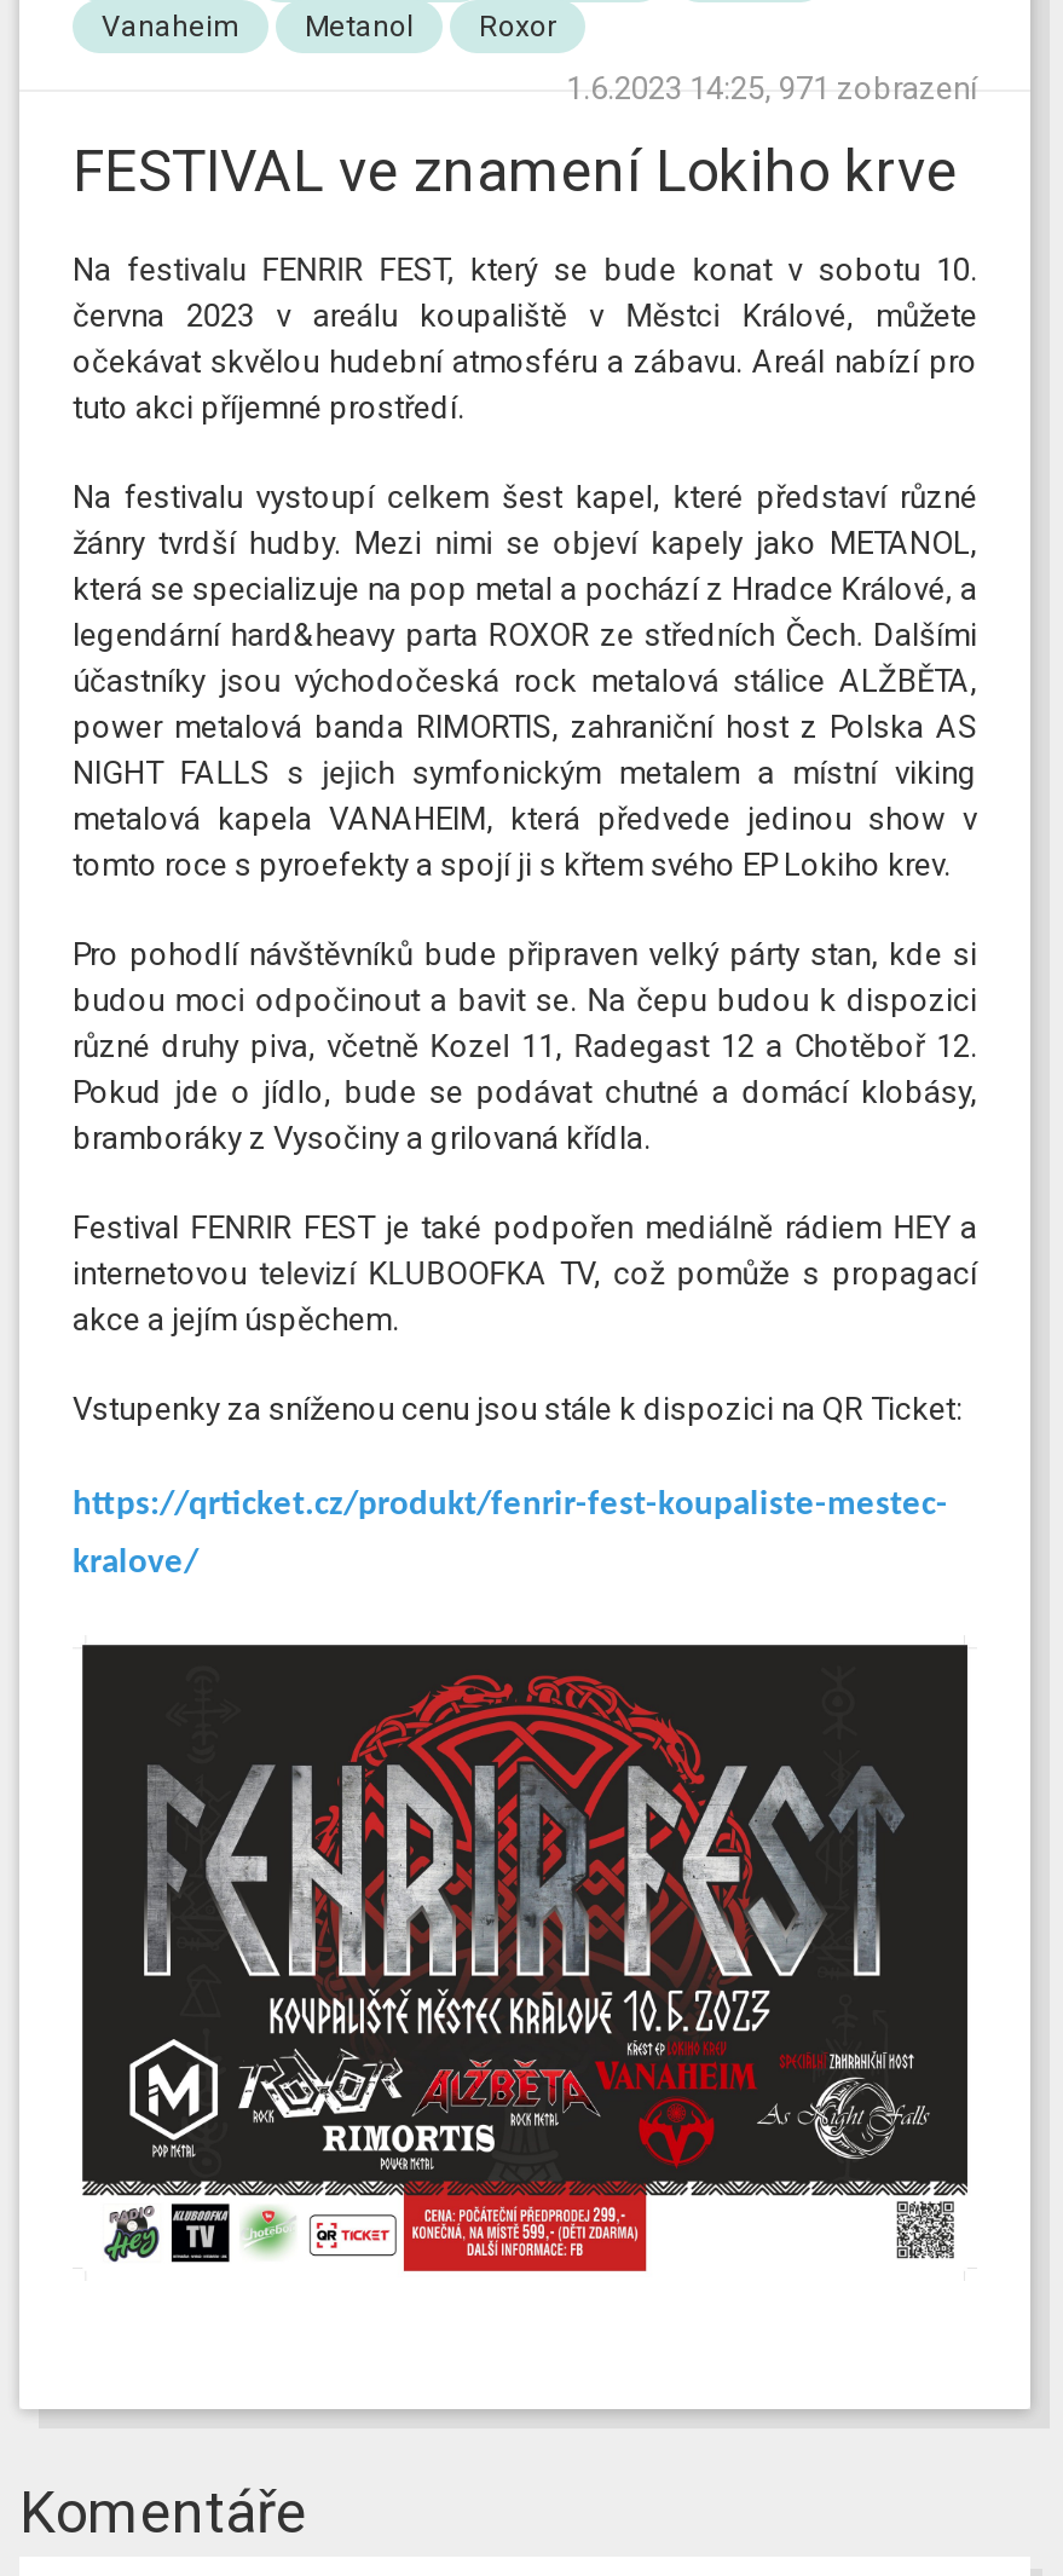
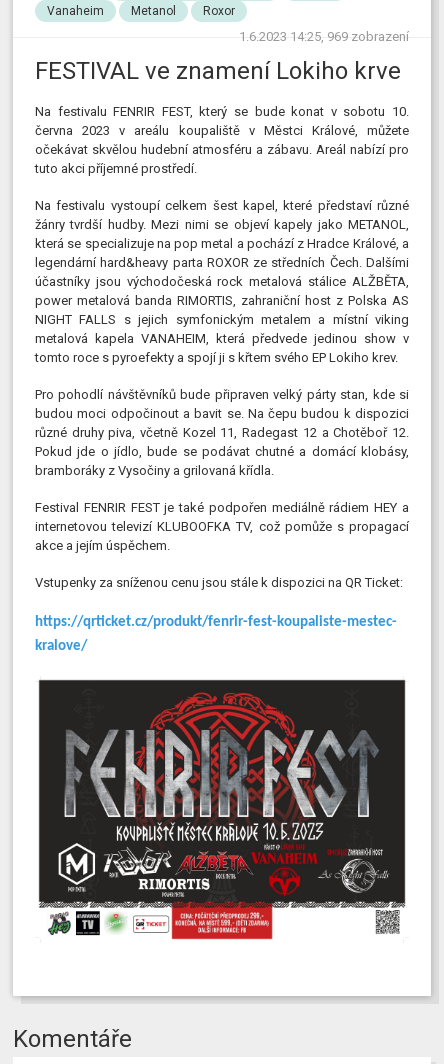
[566,69,977,105] 1.6.2023 14:25, 971 zobrazení -> [239,29,409,44] 1.6.2023 14:25, 969 zobrazení

